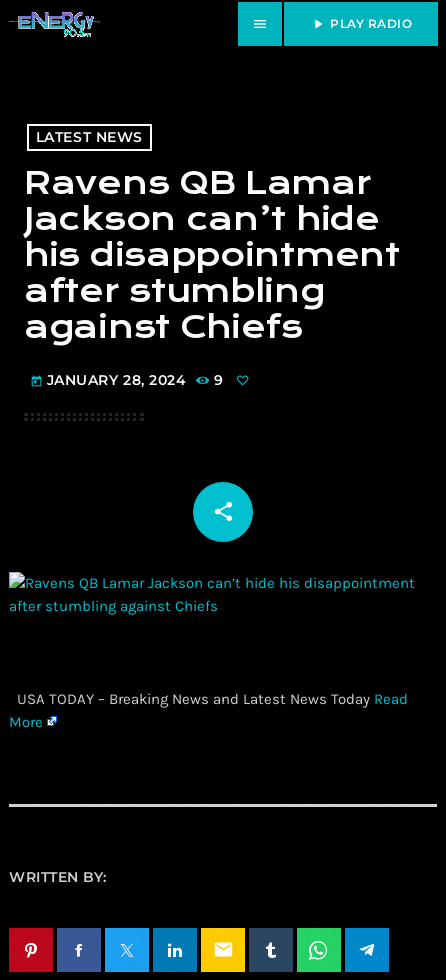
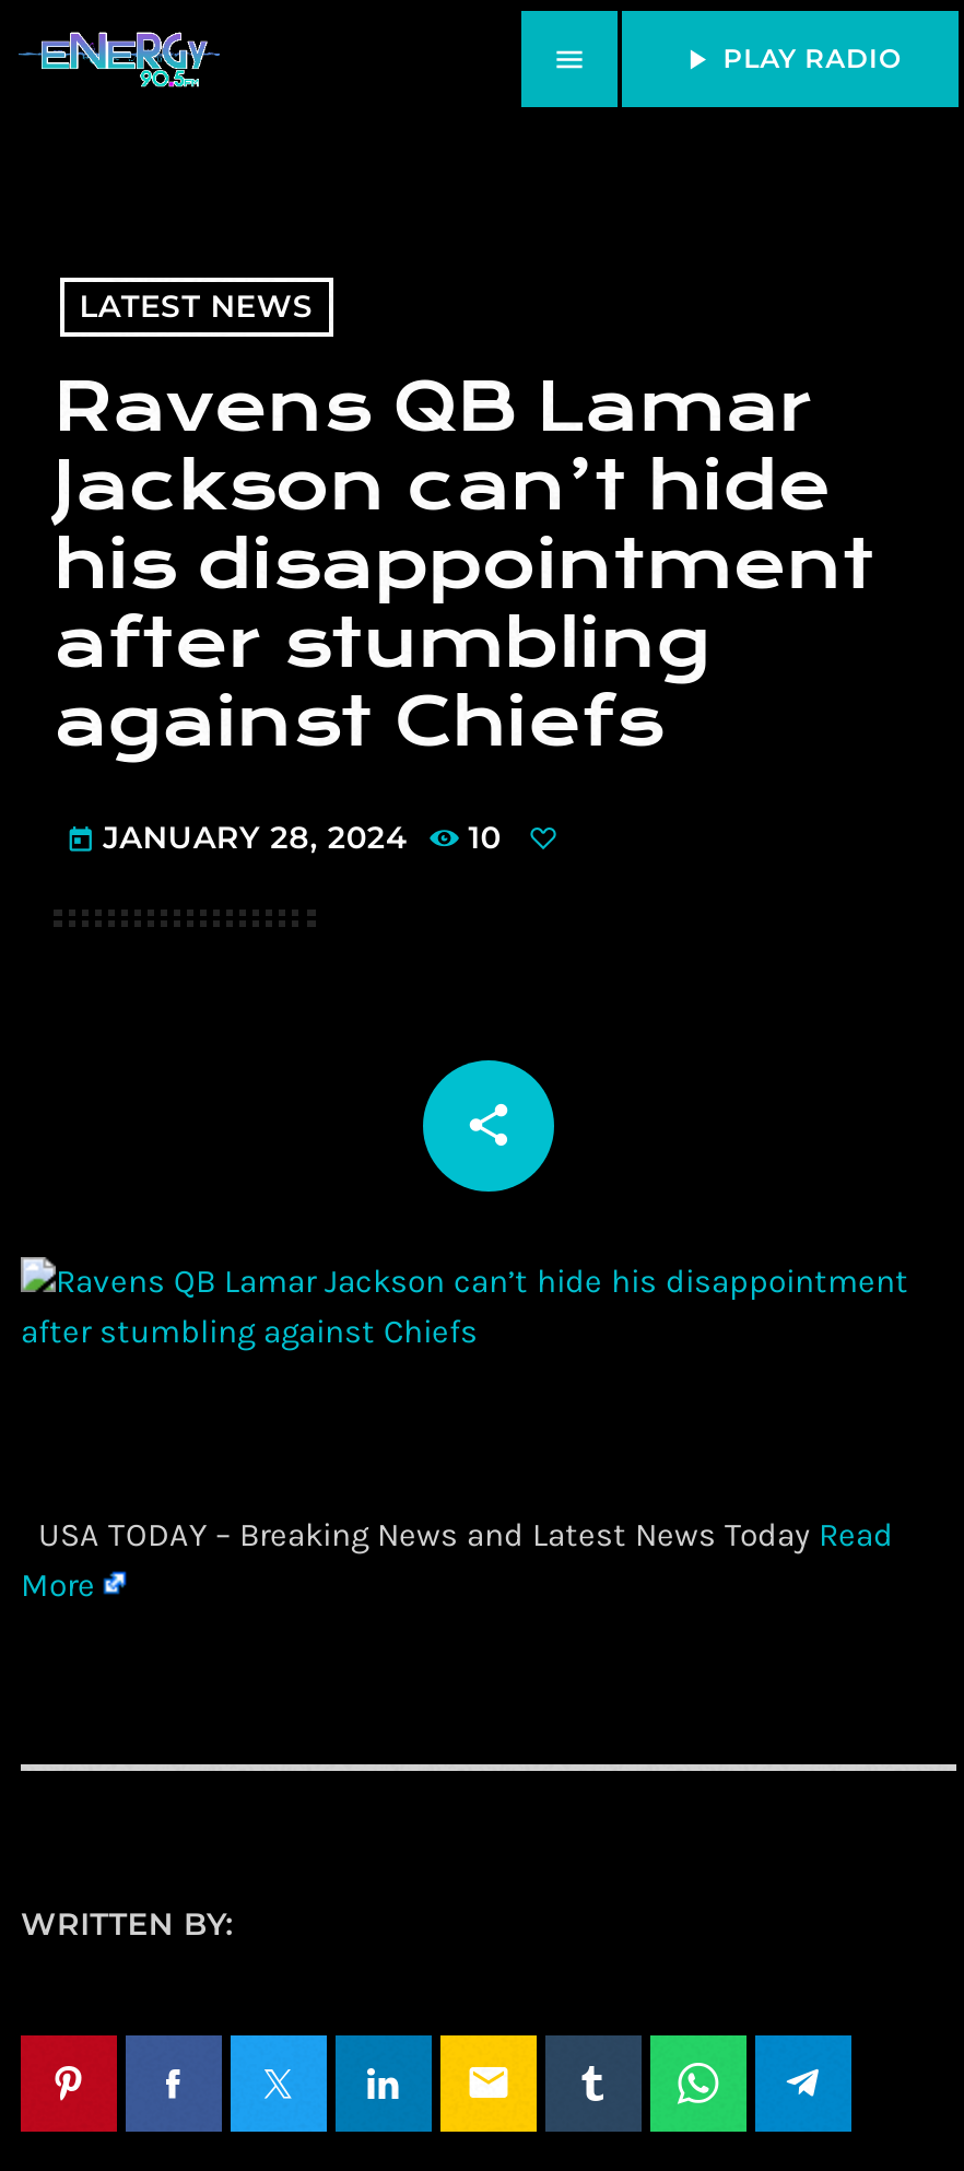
[214,371,228,389] 9 -> [468,817,511,857] 10

